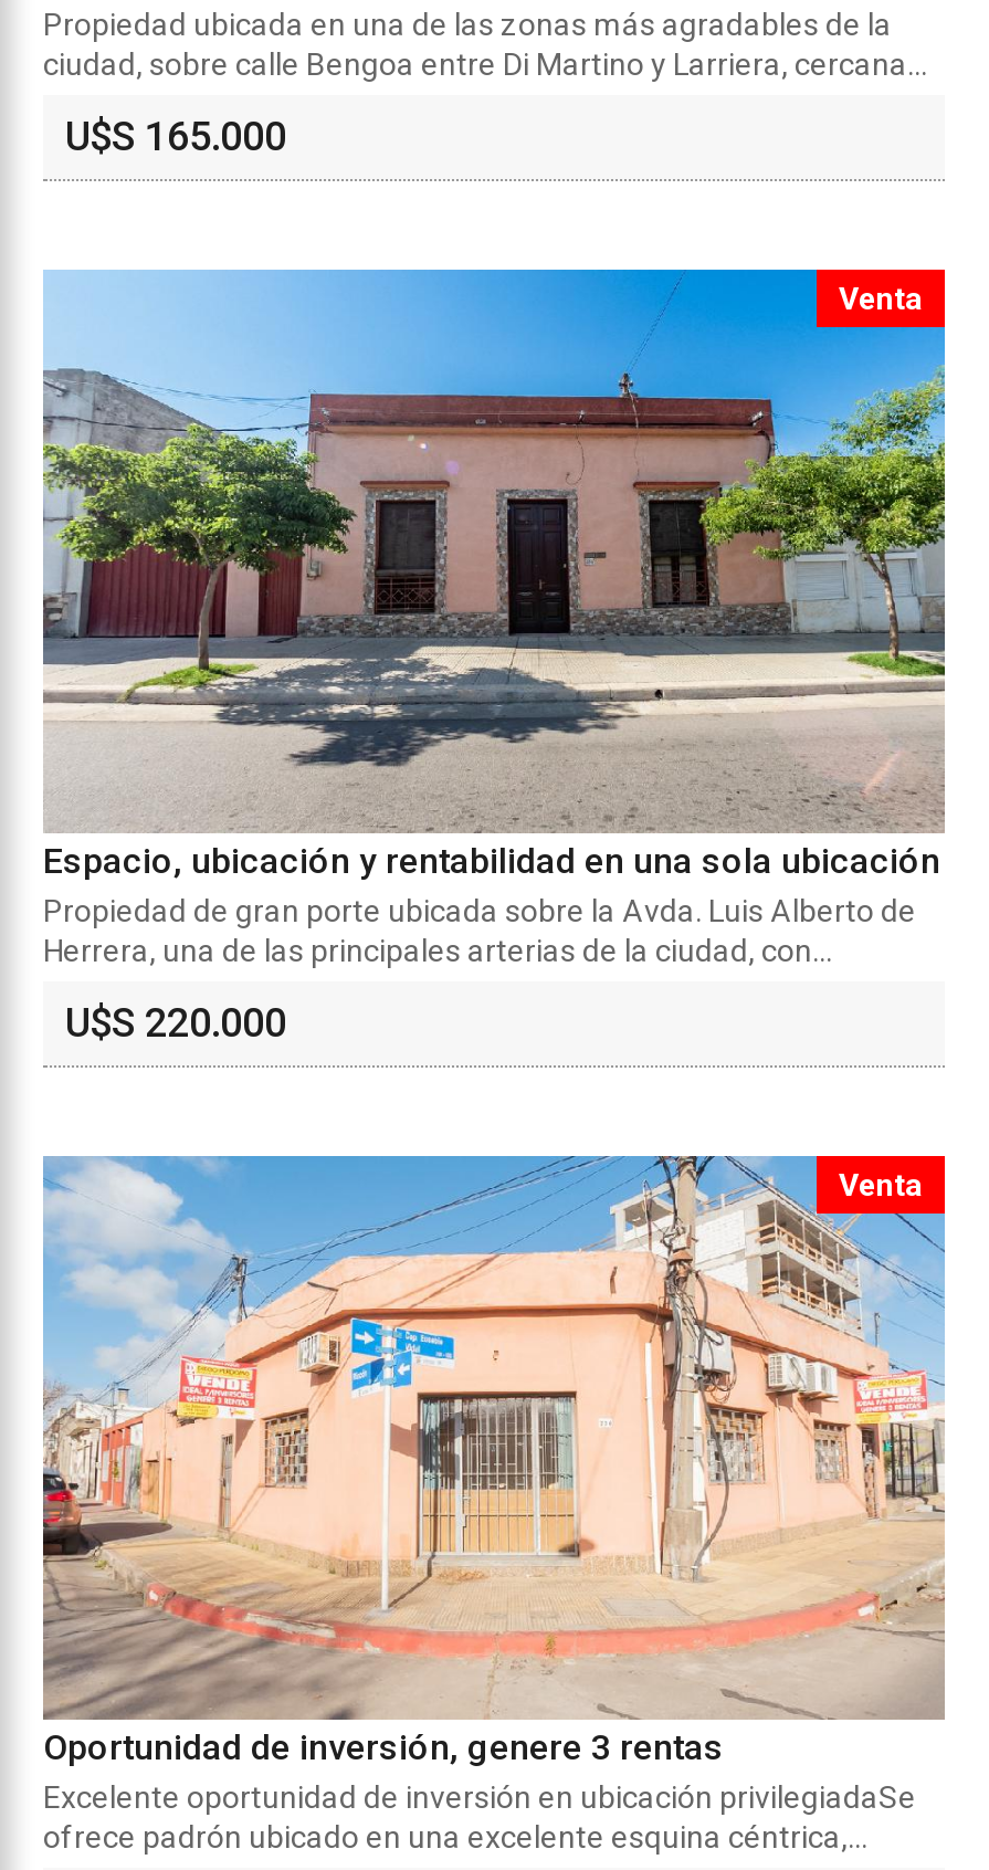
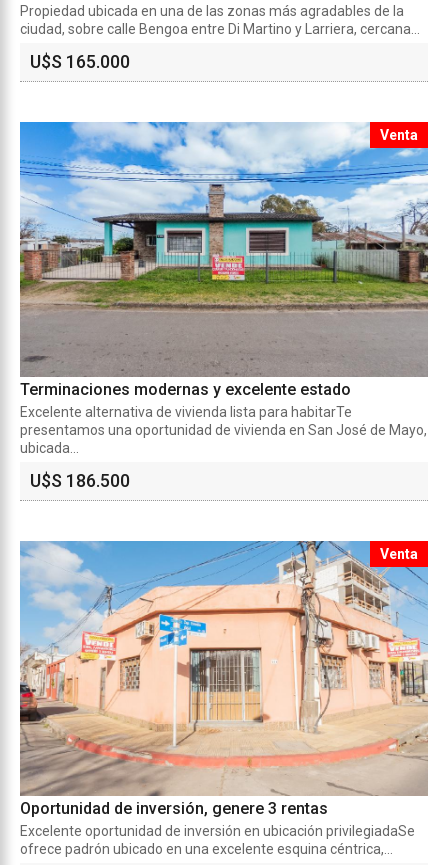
[41,267,945,968] [image] | Espacio, ubicación y rentabilidad en una sola ubicación | Propiedad de gran porte ubicada sobre la Avda. Luis Alberto de | Herrera, una de las principales arterias de la ciudad, con... -> [20,122,428,456] [image] | Terminaciones modernas y excelente estado | Excelente alternativa de vivienda lista para habitarTe | presentamos una oportunidad de vivienda en San José de Mayo, | ubicada...
[65,999,286,1046] U$S 220.000 -> [30,470,130,491] U$S 186.500

